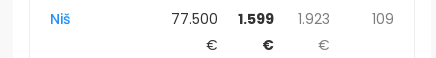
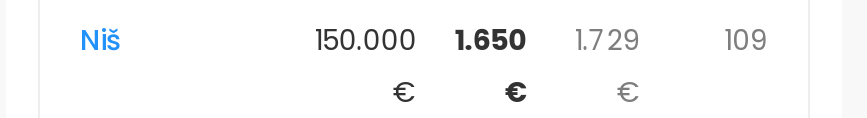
[171,9,218,29] 77.500 -> [314,19,416,59] 150.000
[238,9,274,29] 1.599 -> [454,19,528,59] 1.650
[298,9,330,29] 1.923 -> [574,19,640,59] 1.729

